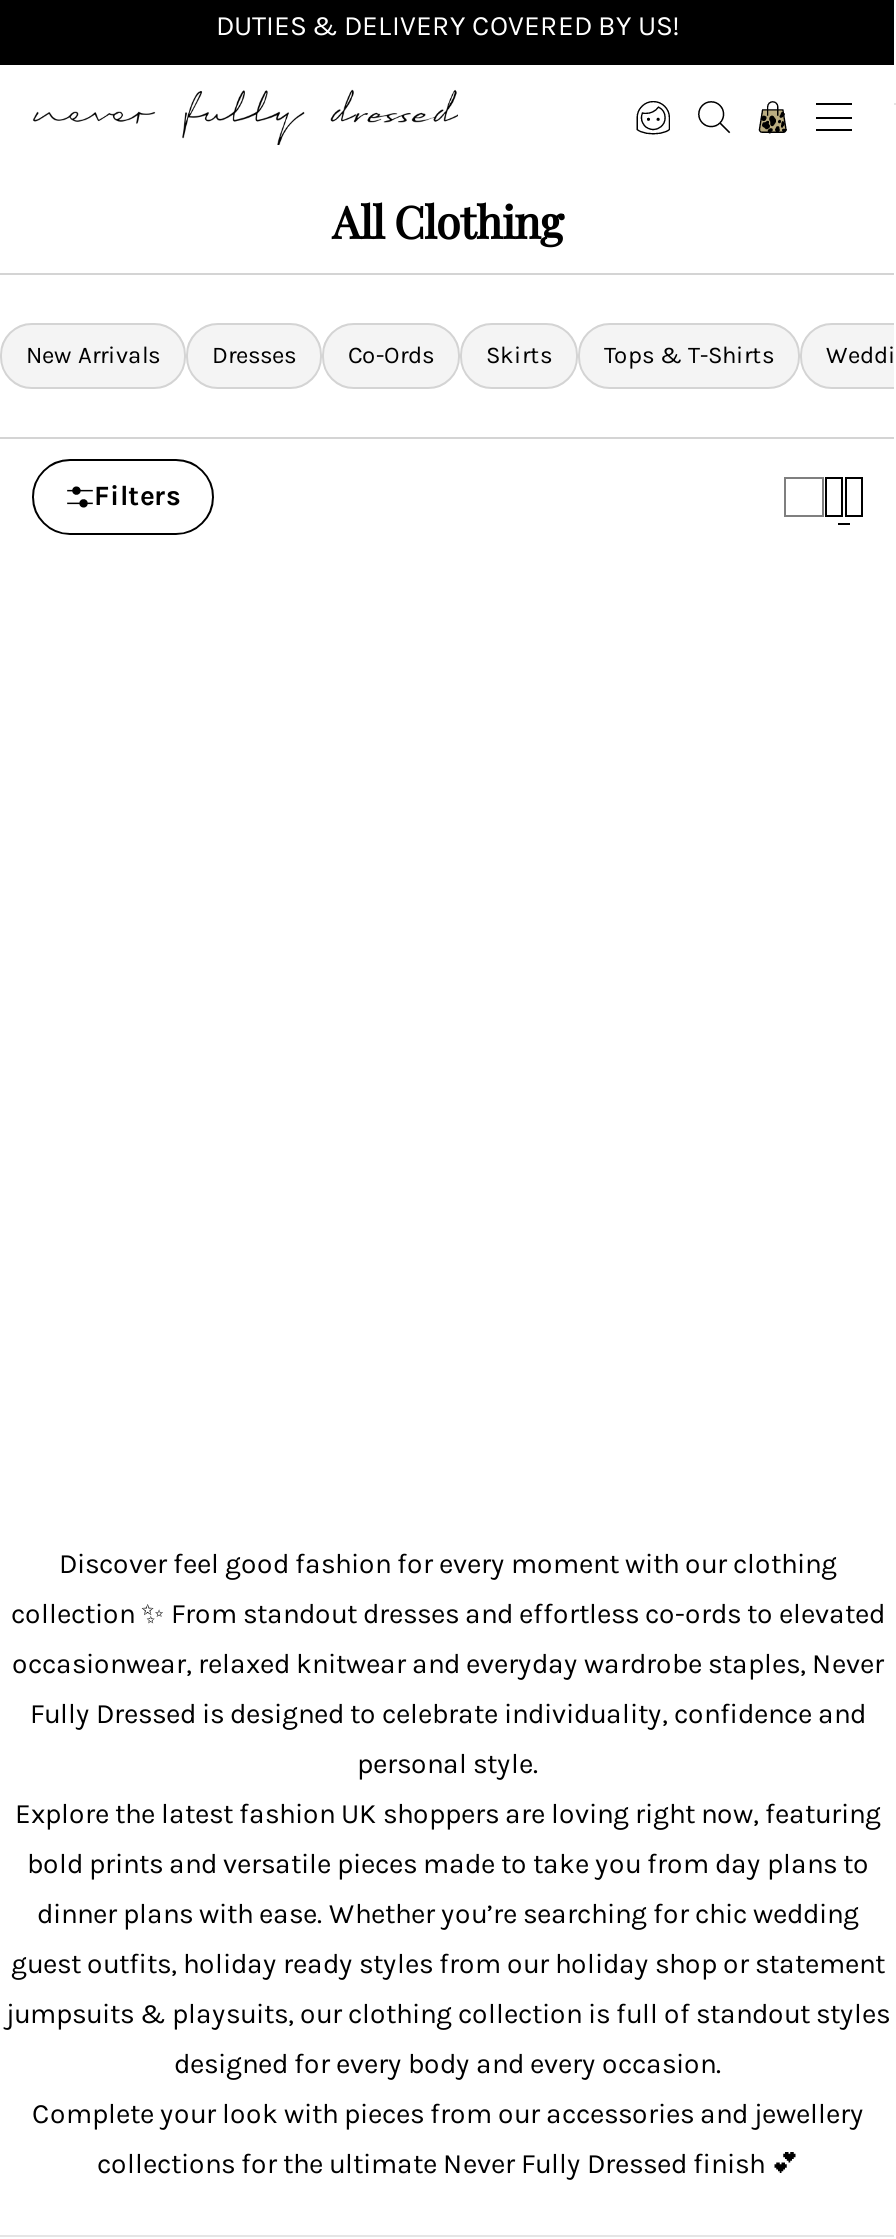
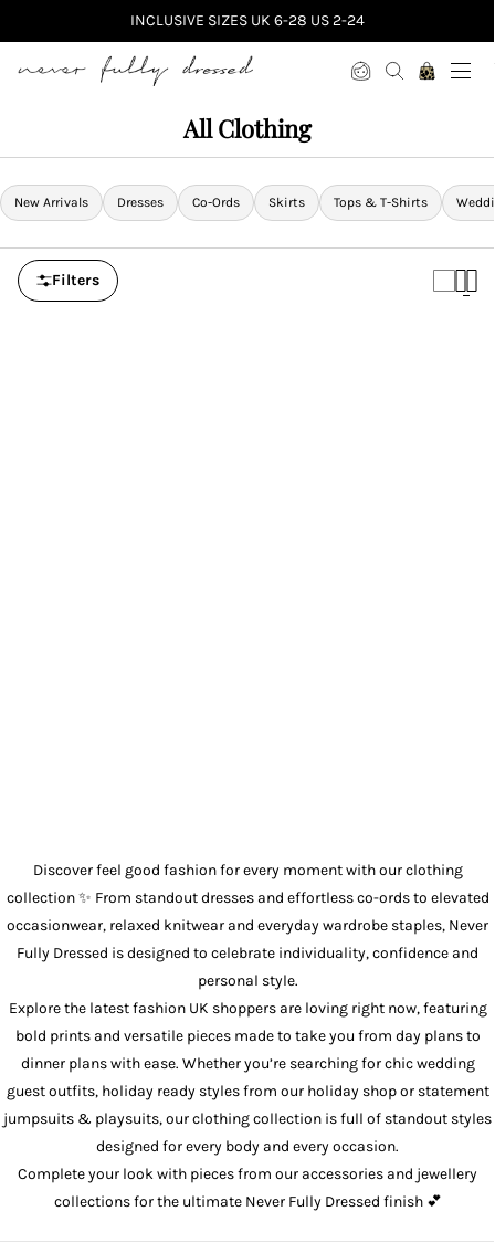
[216,9,680,43] DUTIES & DELIVERY COVERED BY US! -> [130,11,365,30] INCLUSIVE SIZES UK 6-28 US 2-24

